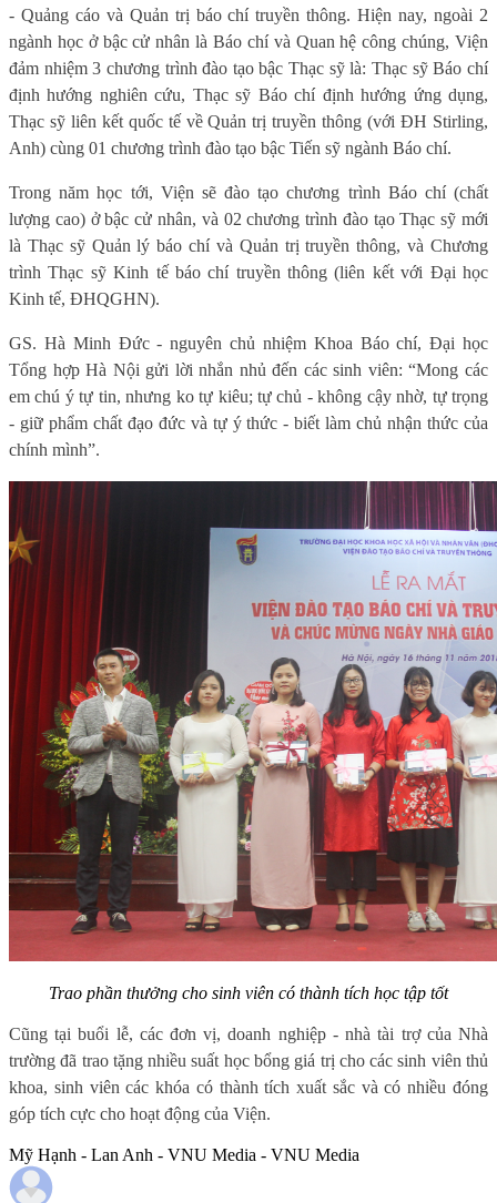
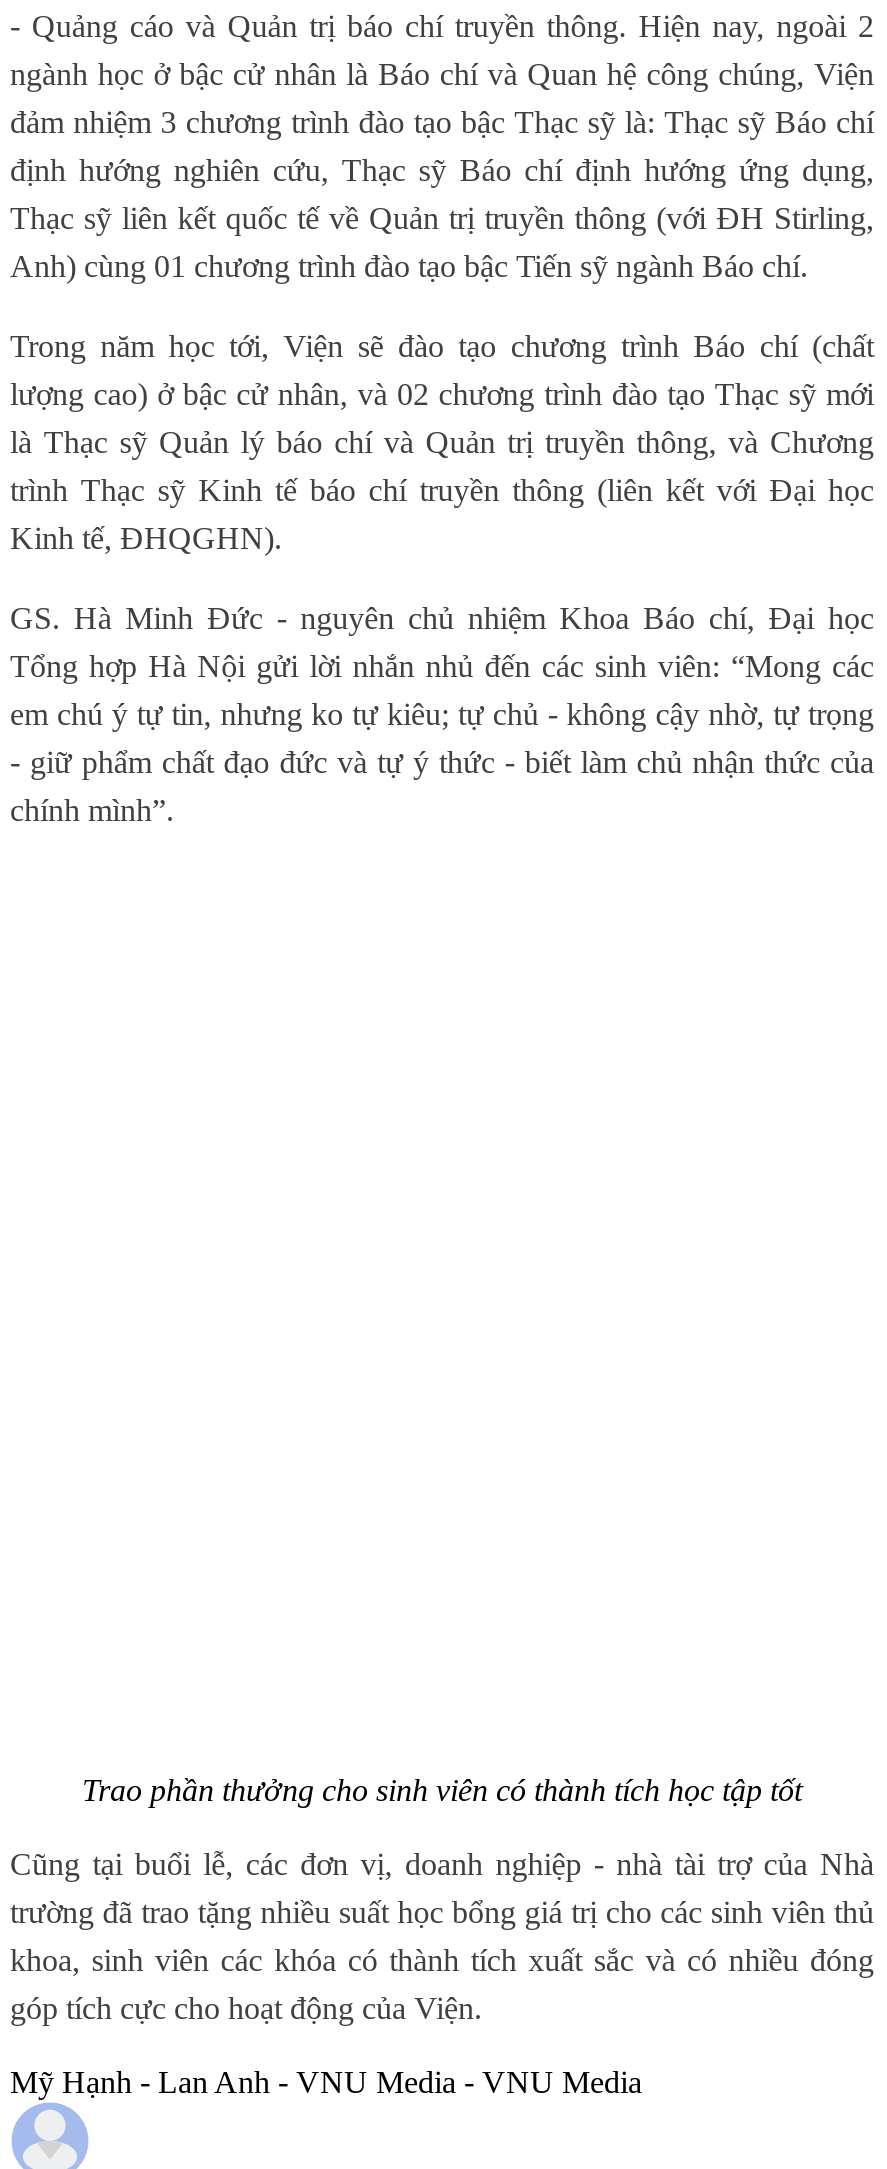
[8,480,494,962] [image] -> none

